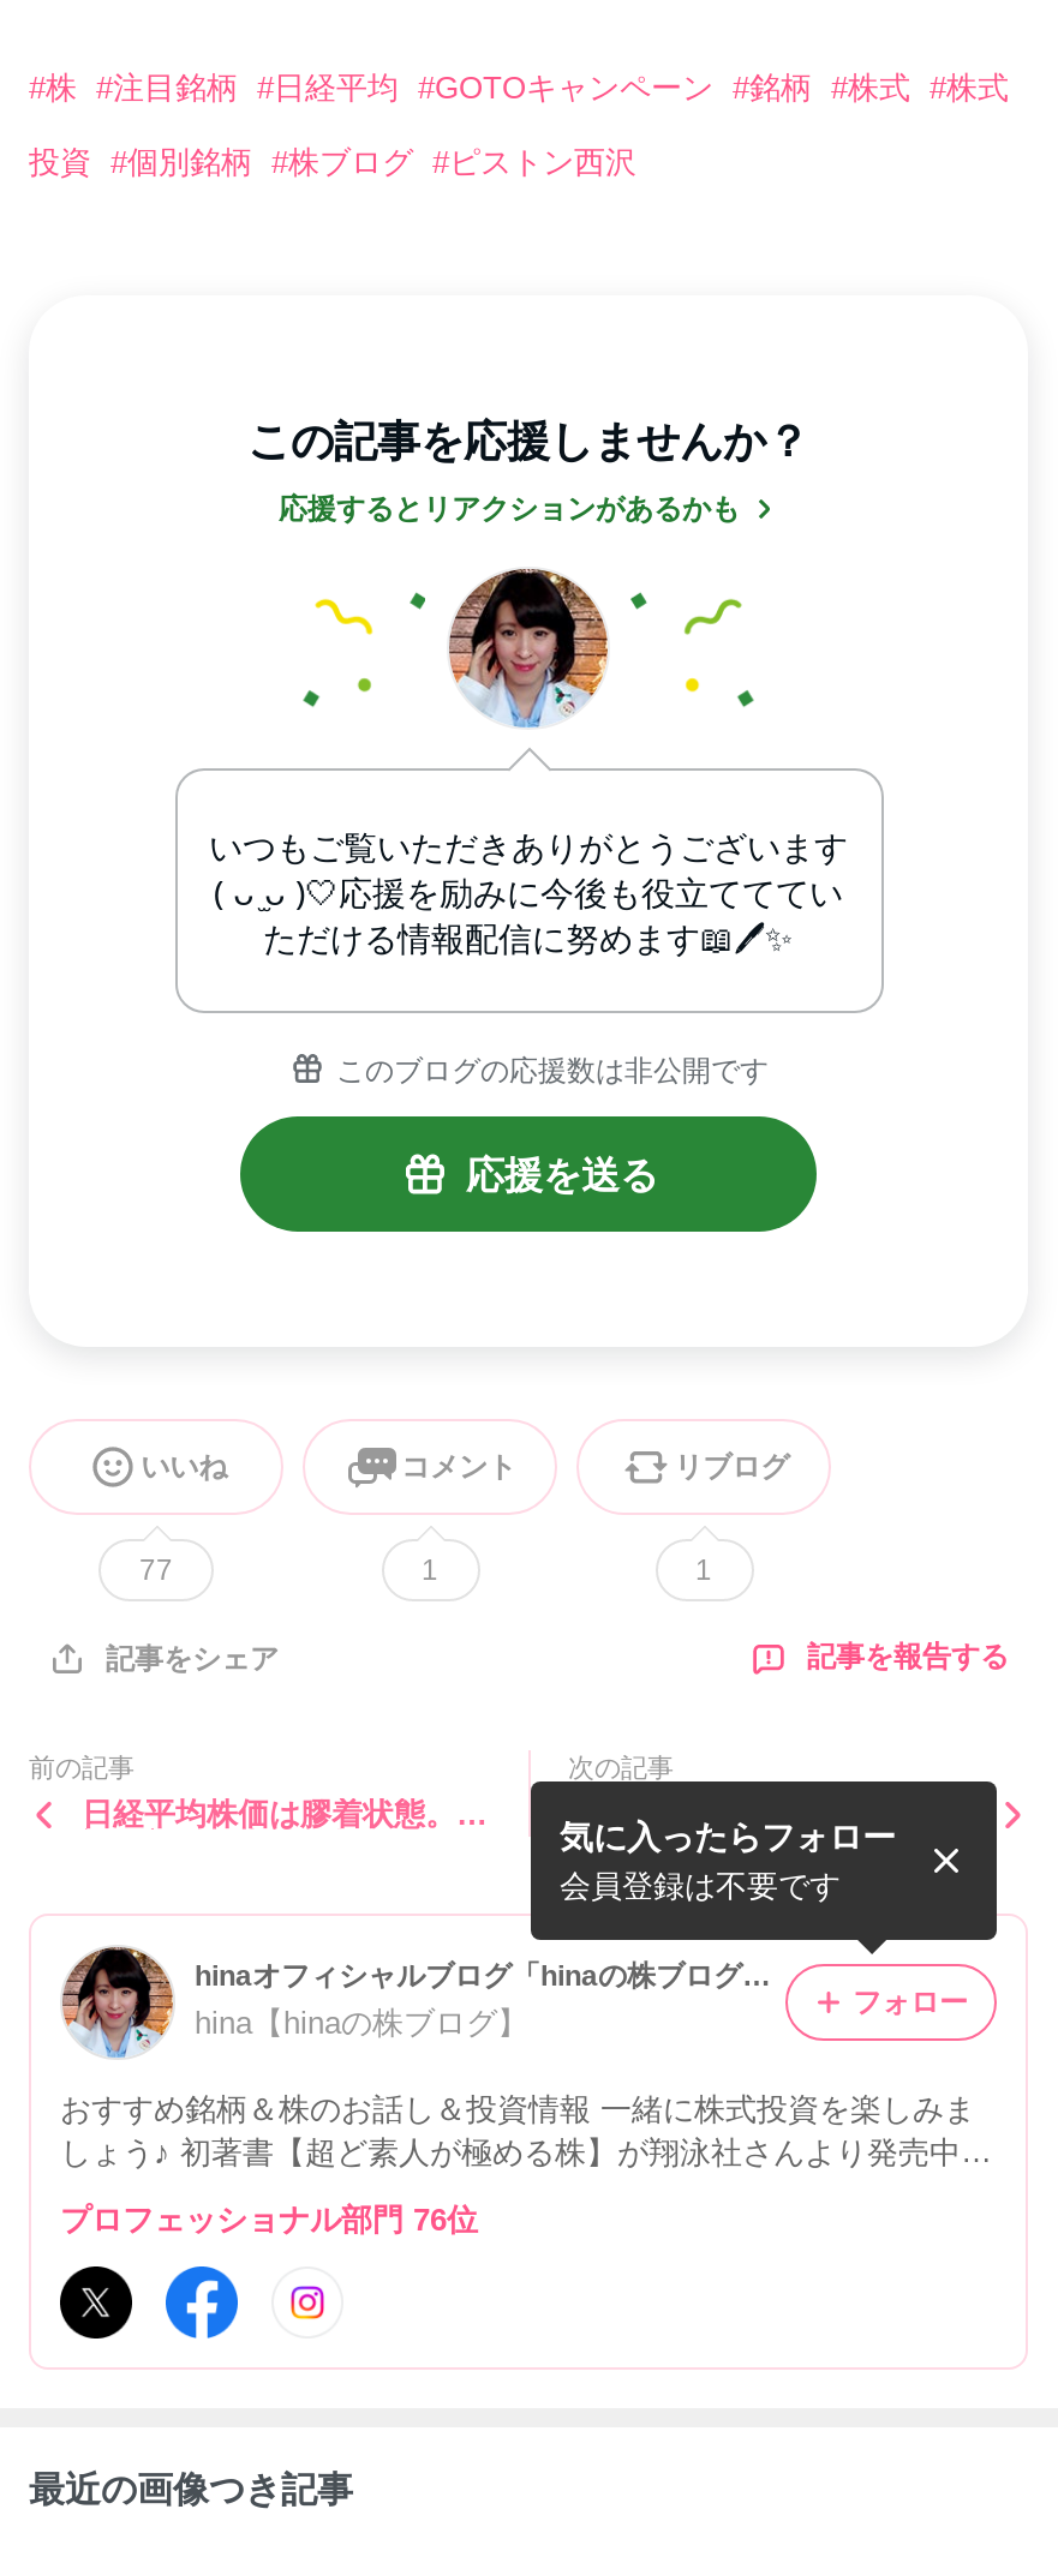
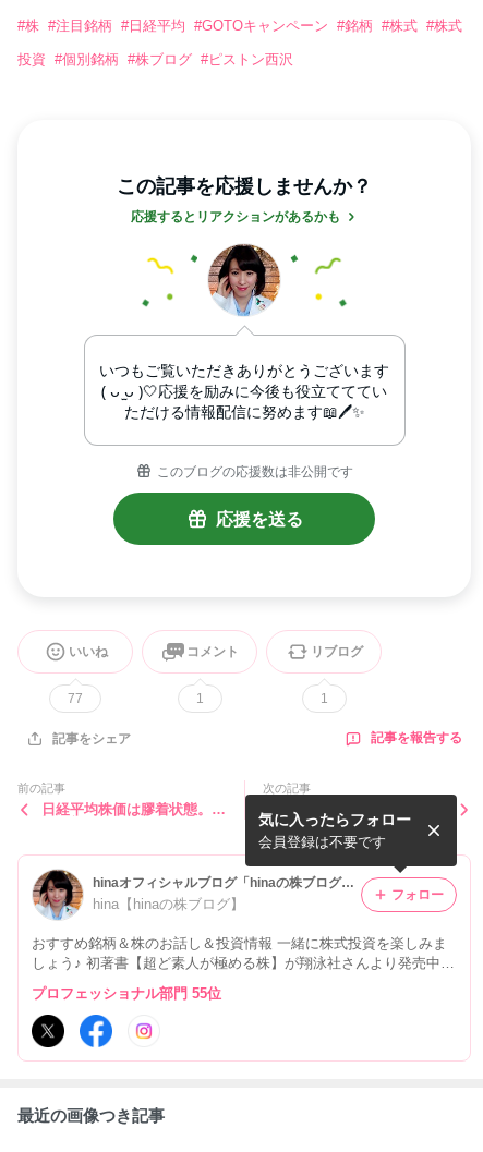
[60,2201,478,2237] プロフェッショナル部門 76位 -> [32,985,221,1001] プロフェッショナル部門 55位

